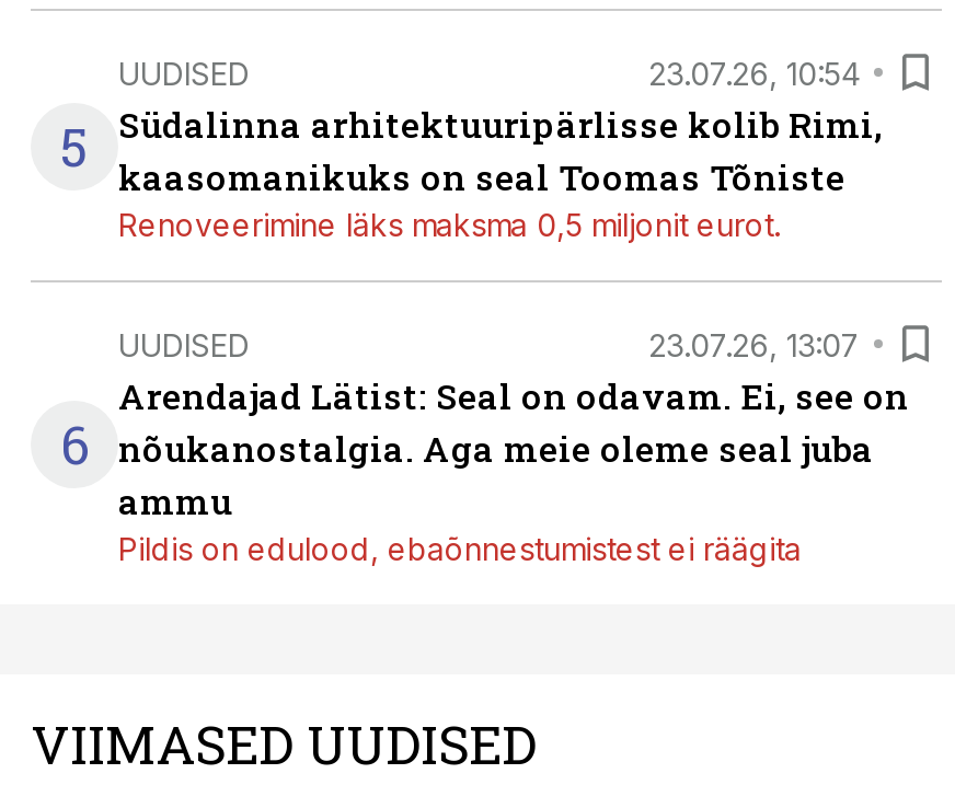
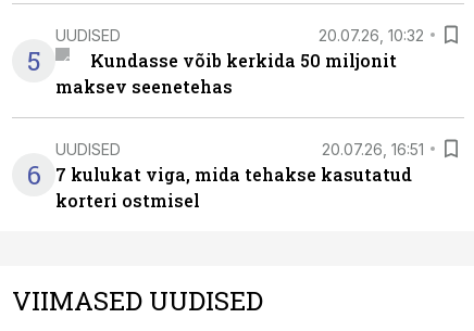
[118,54,883,243] 23.07.26, 10:54 | Südalinna arhitektuuripärlisse kolib Rimi, | kaasomanikuks on seal Toomas Tõniste | Renoveerimine läks maksma 0,5 miljonit eurot. -> [55,26,424,98] 20.07.26, 10:32 | Kundasse võib kerkida 50 miljonit | maksev seenetehas
[118,325,909,567] 23.07.26, 13:07 | Arendajad Lätist: Seal on odavam. Ei, see on | nõukanostalgia. Aga meie oleme seal juba | ammu | Pildis on edulood, ebaõnnestumistest ei räägita -> [55,139,424,212] 20.07.26, 16:51 | 7 kulukat viga, mida tehakse kasutatud | korteri ostmisel

